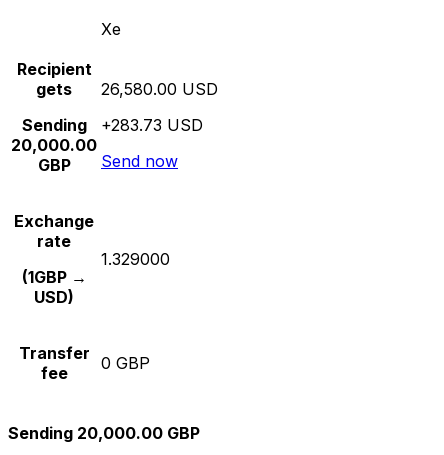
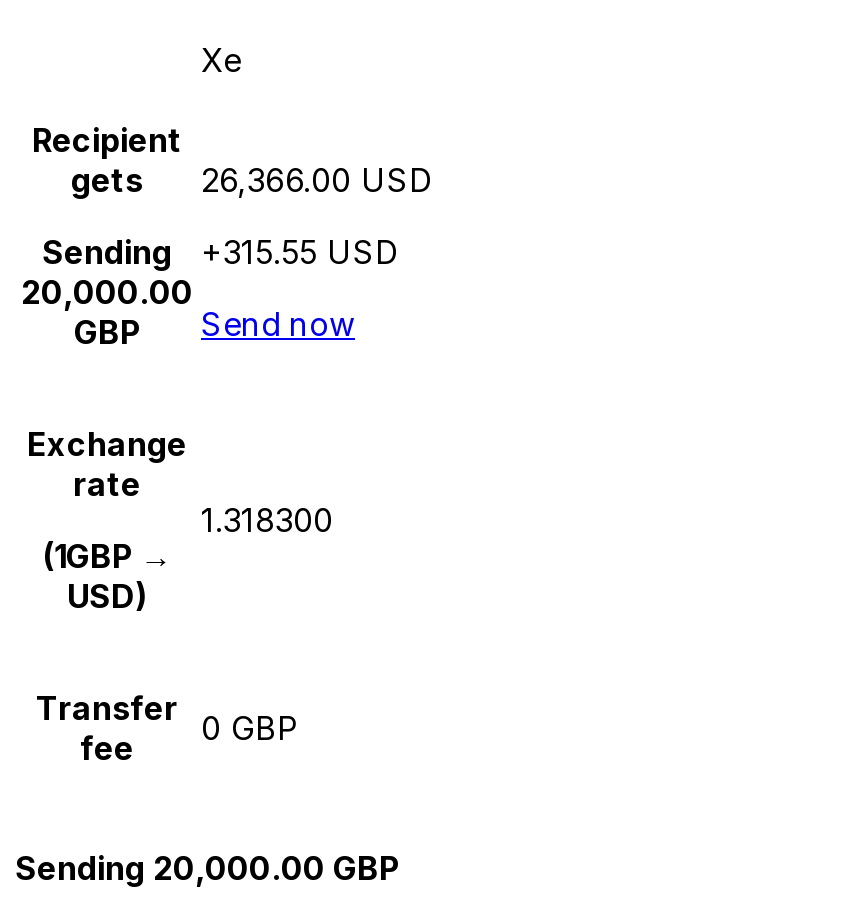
[36,79,218,99] gets 26,580.00 USD -> [71,159,433,199] gets 26,366.00 USD
[21,115,203,135] Sending +283.73 USD -> [42,231,399,271] Sending +315.55 USD
[101,249,170,269] 1.329000 -> [201,499,333,539] 1.318300

